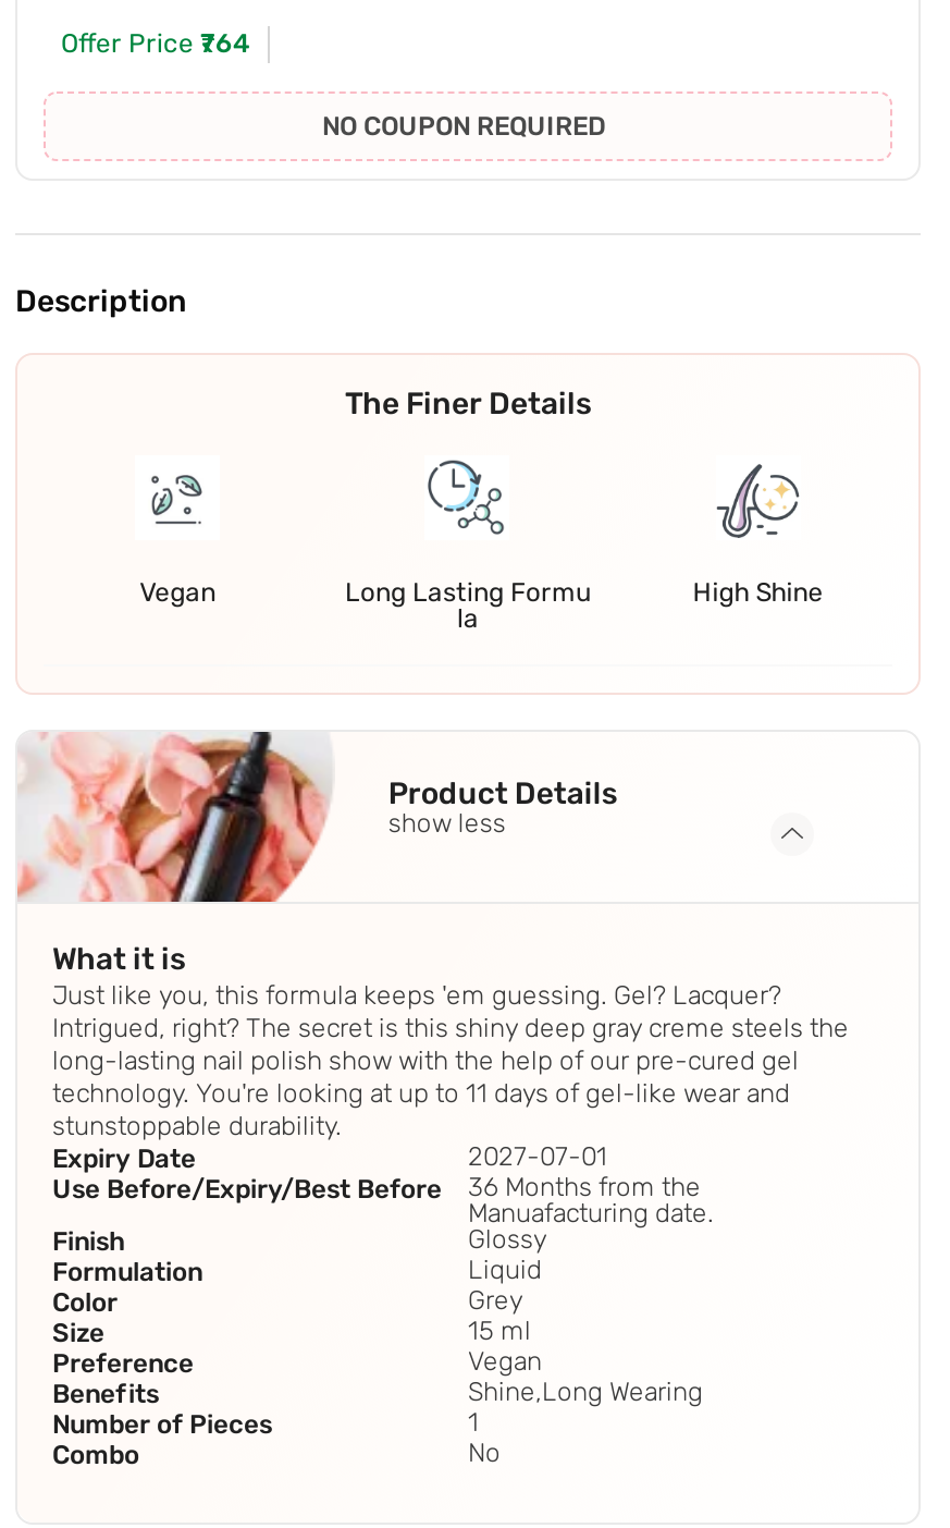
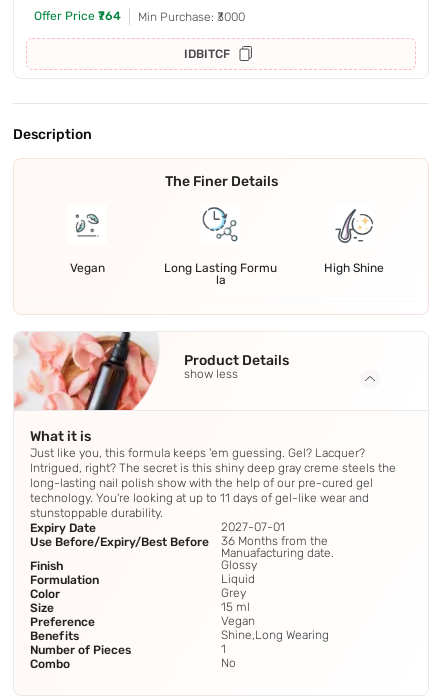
[322,112,605,142] NO COUPON REQUIRED -> [138,10,245,61] Min Purchase: ₹3000 | IDBITCF

